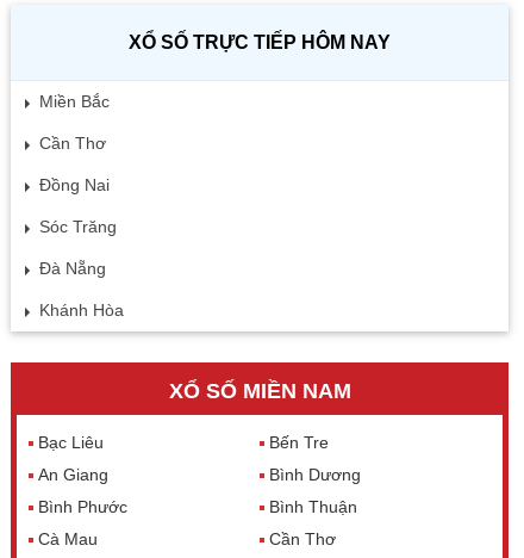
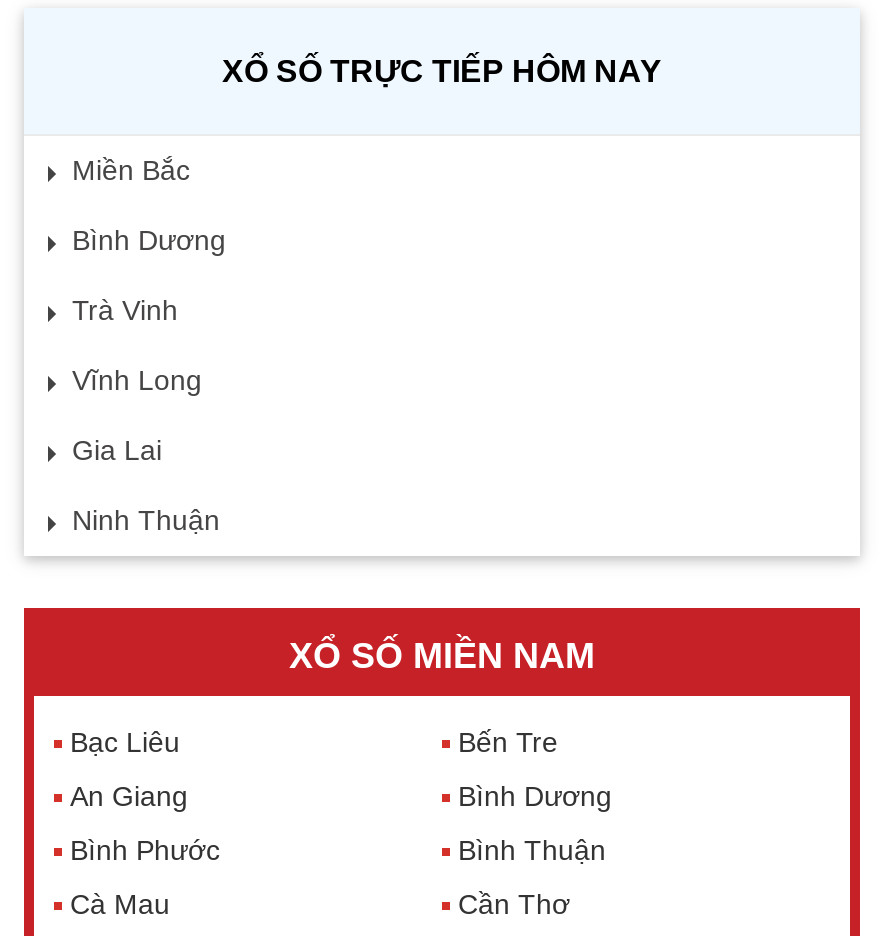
[39,134,106,153] Cần Thơ -> [72,224,226,256] Bình Dương
[39,175,110,194] Đồng Nai -> [72,294,178,326] Trà Vinh
[39,217,117,236] Sóc Trăng -> [72,364,202,396] Vĩnh Long
[39,259,106,278] Đà Nẵng -> [72,434,162,466] Gia Lai
[39,300,124,320] Khánh Hòa -> [72,504,220,536] Ninh Thuận

